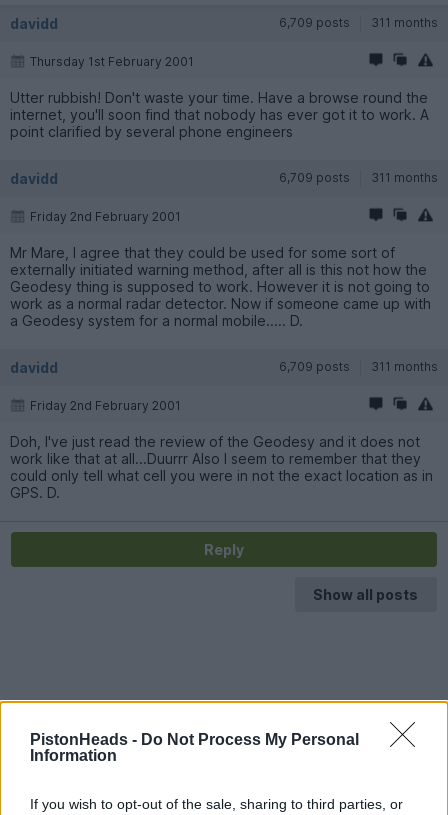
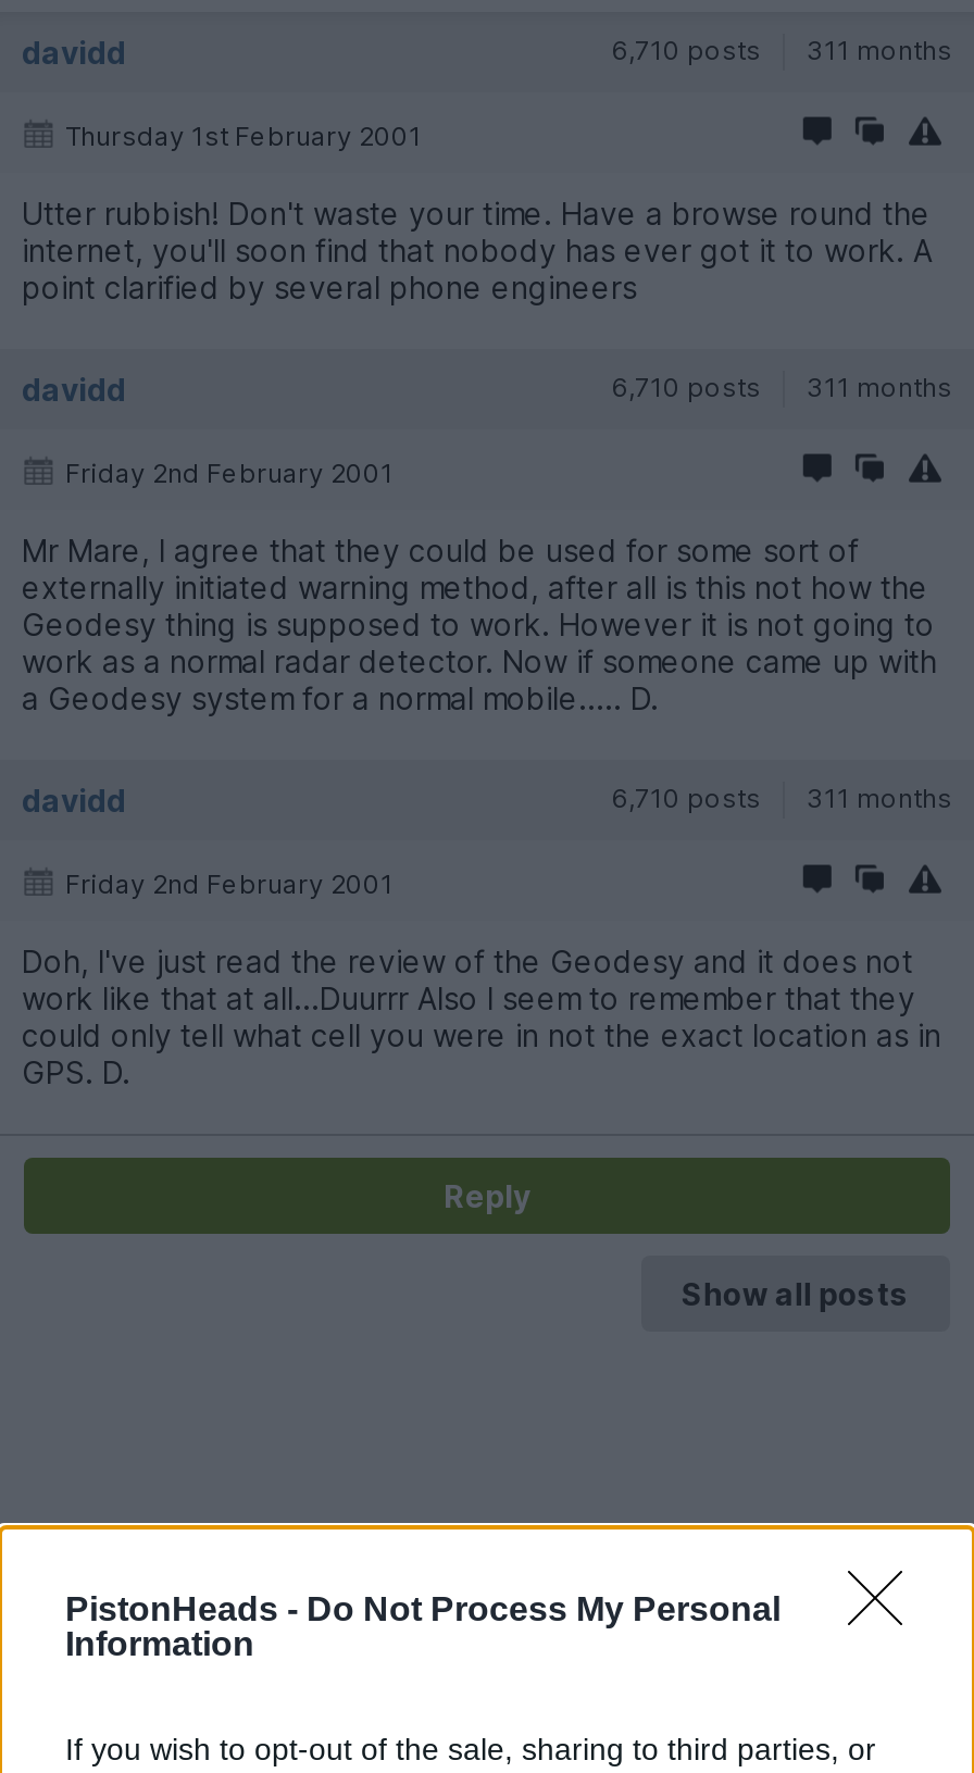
[279,15,438,30] 6,709 posts 311 months -> [611,34,952,66] 6,710 posts 311 months
[279,170,438,185] 6,709 posts 311 months -> [611,371,952,403] 6,710 posts 311 months
[279,359,438,374] 6,709 posts 311 months -> [611,782,952,814] 6,710 posts 311 months

